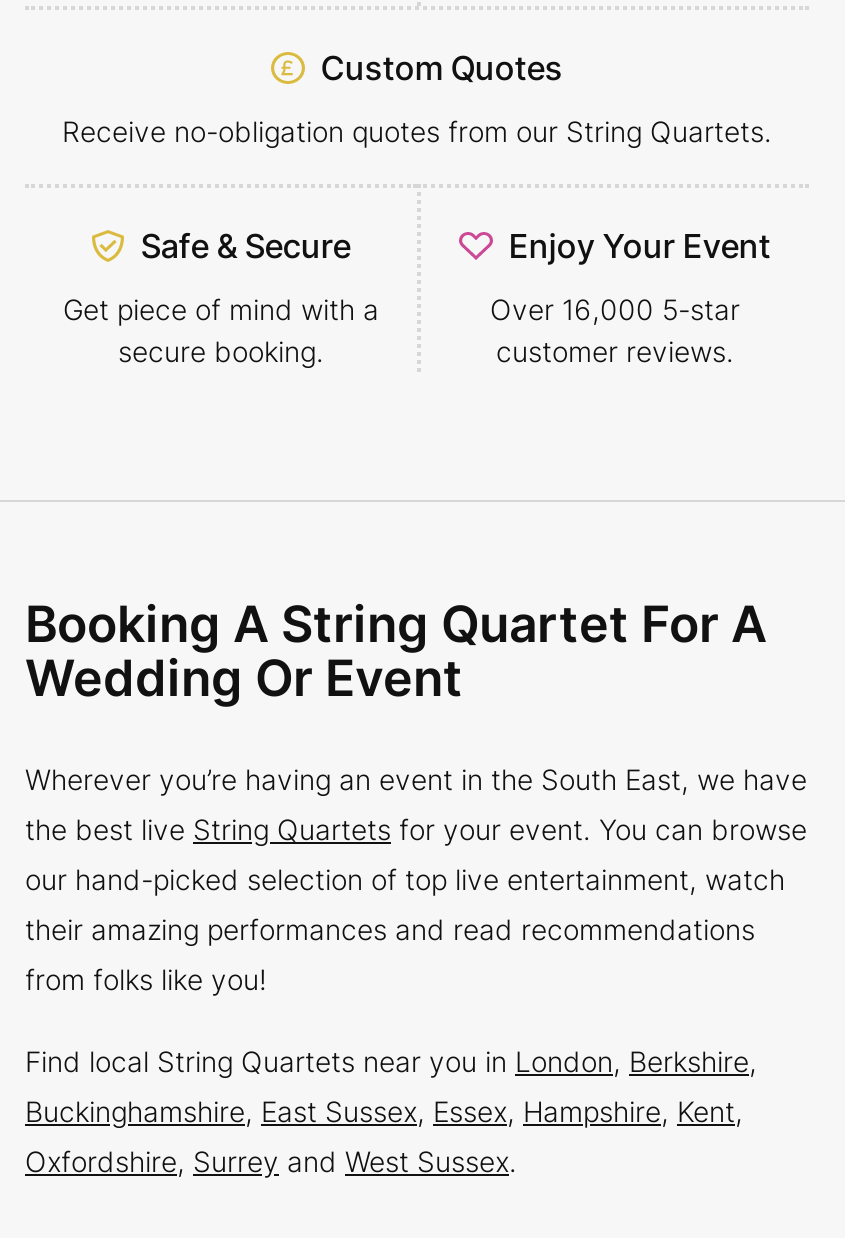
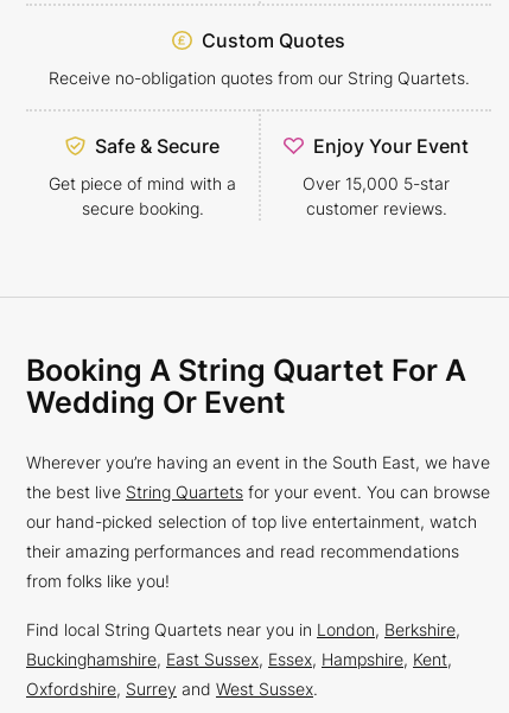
[490,293,740,327] Over 16,000 5-star -> [303,174,450,194] Over 15,000 5-star

